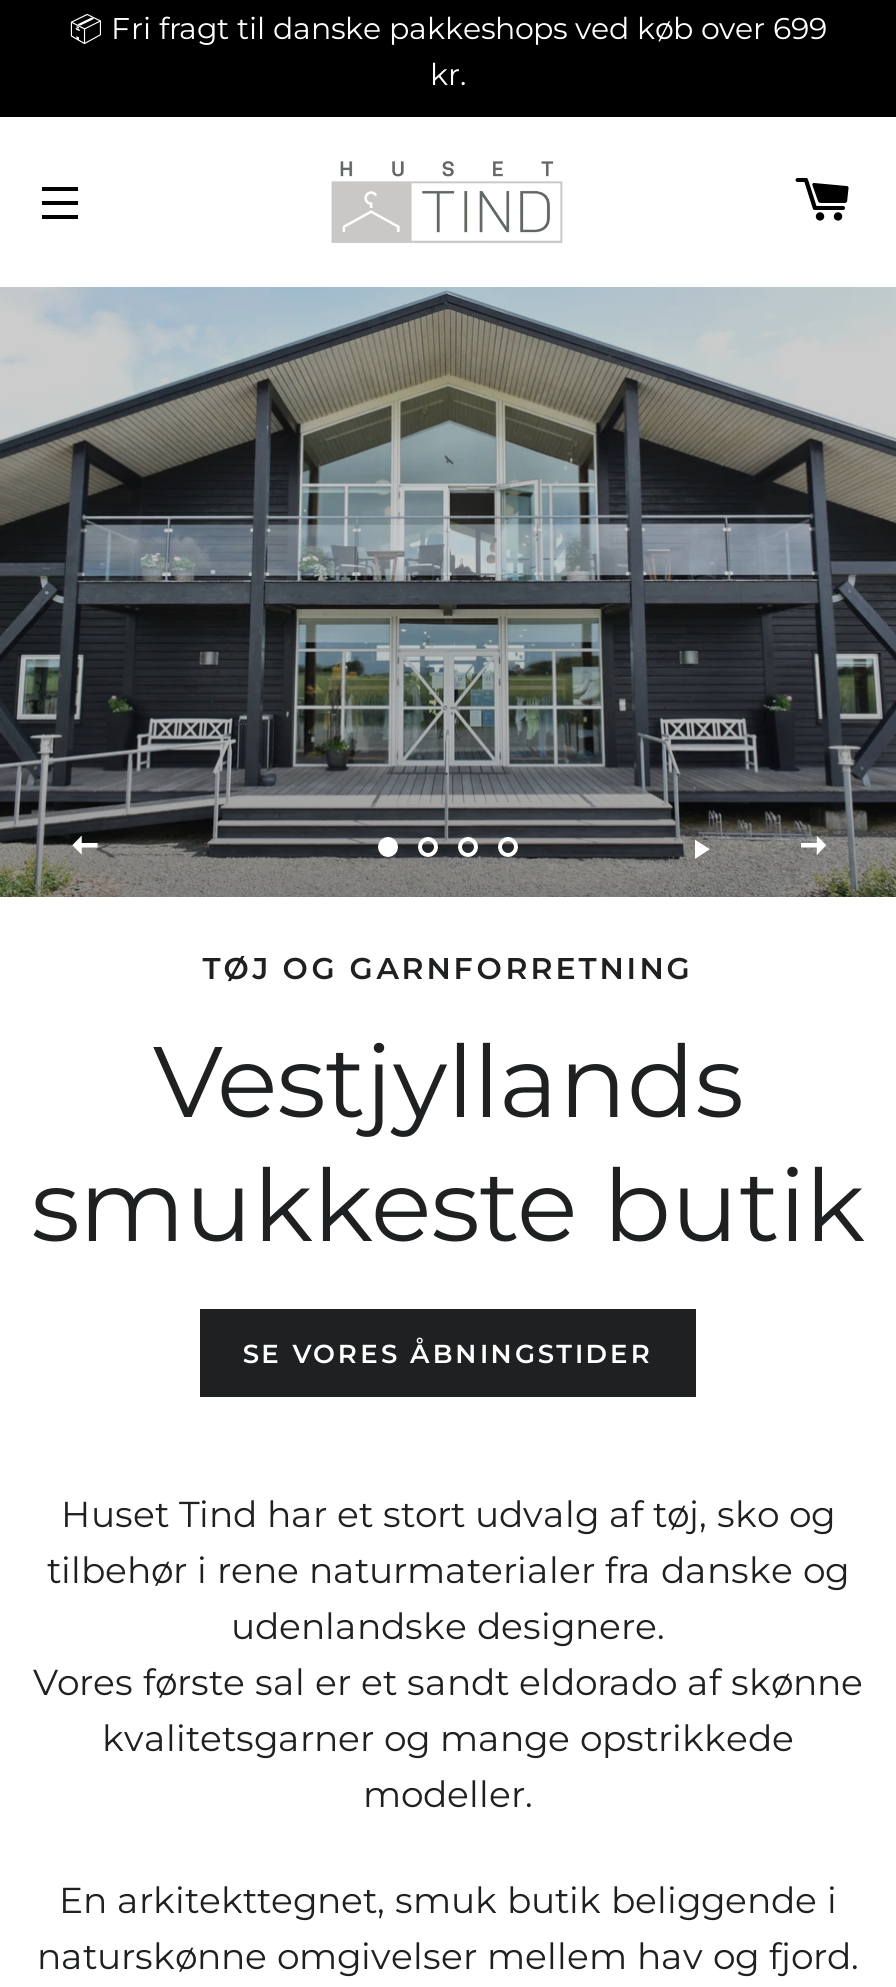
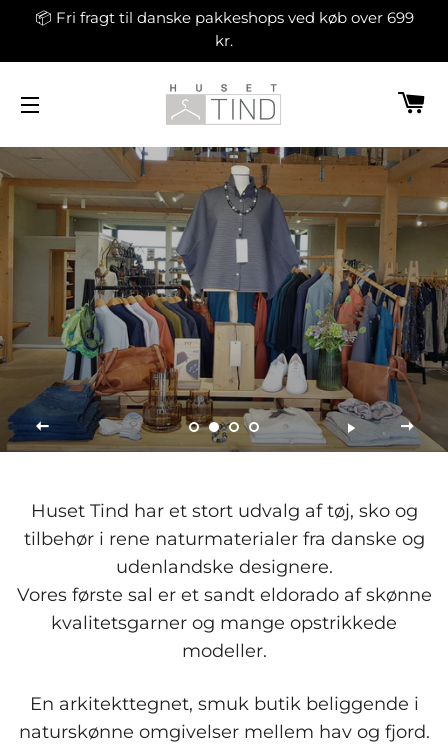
[6,287,890,897] [image] -> [3,146,445,452] [image]
[31,949,865,1369] TØJ OG GARNFORRETNING | Vestjyllands | smukkeste butik | SE VORES ÅBNINGSTIDER -> none

